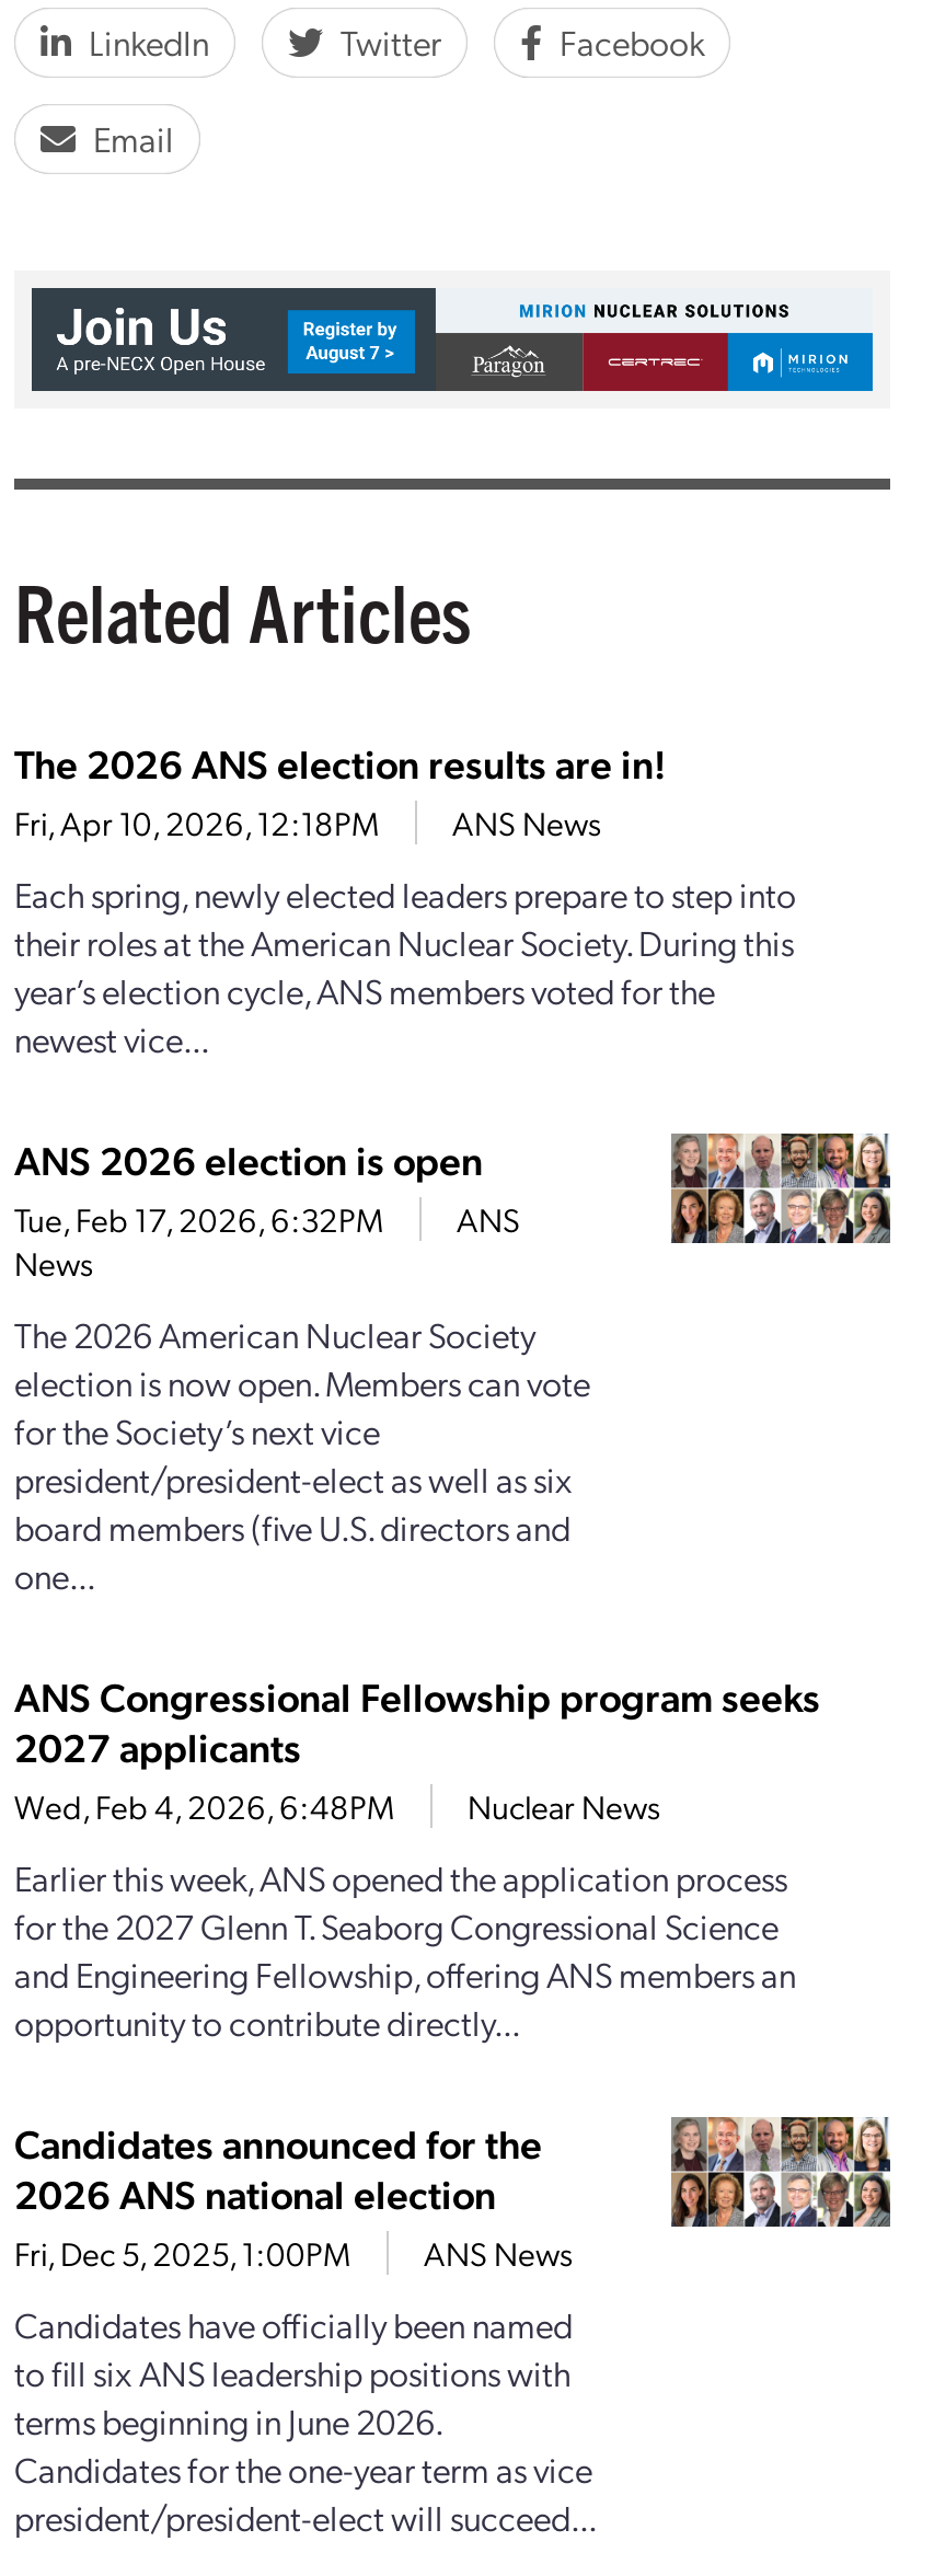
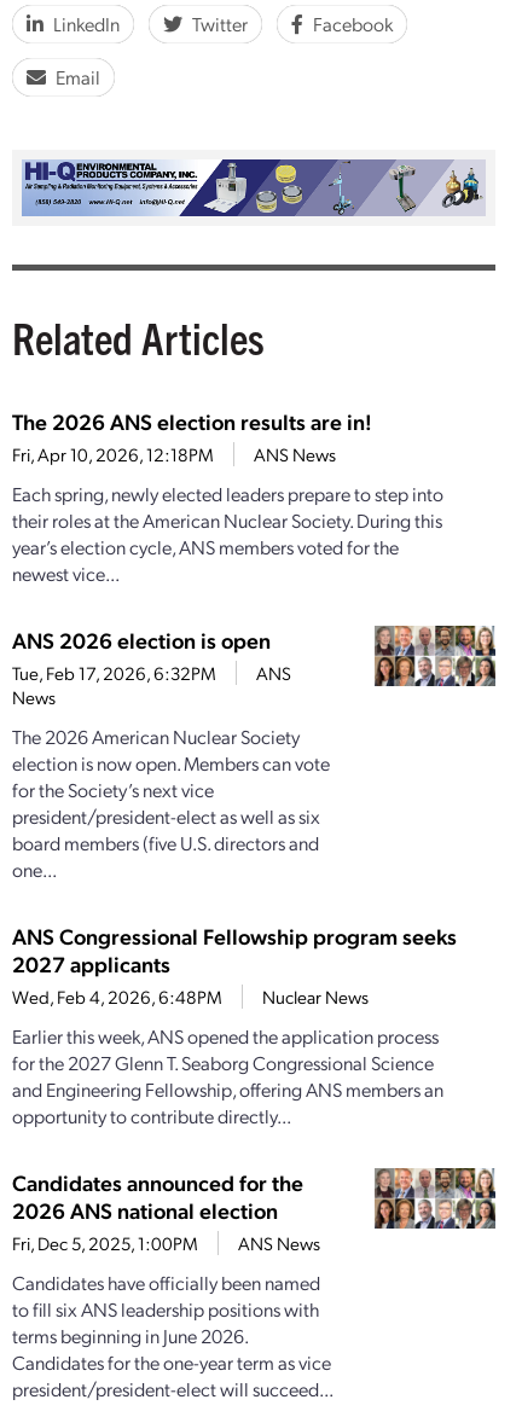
[30,286,875,393] [image] -> [22,158,486,217] [image]

